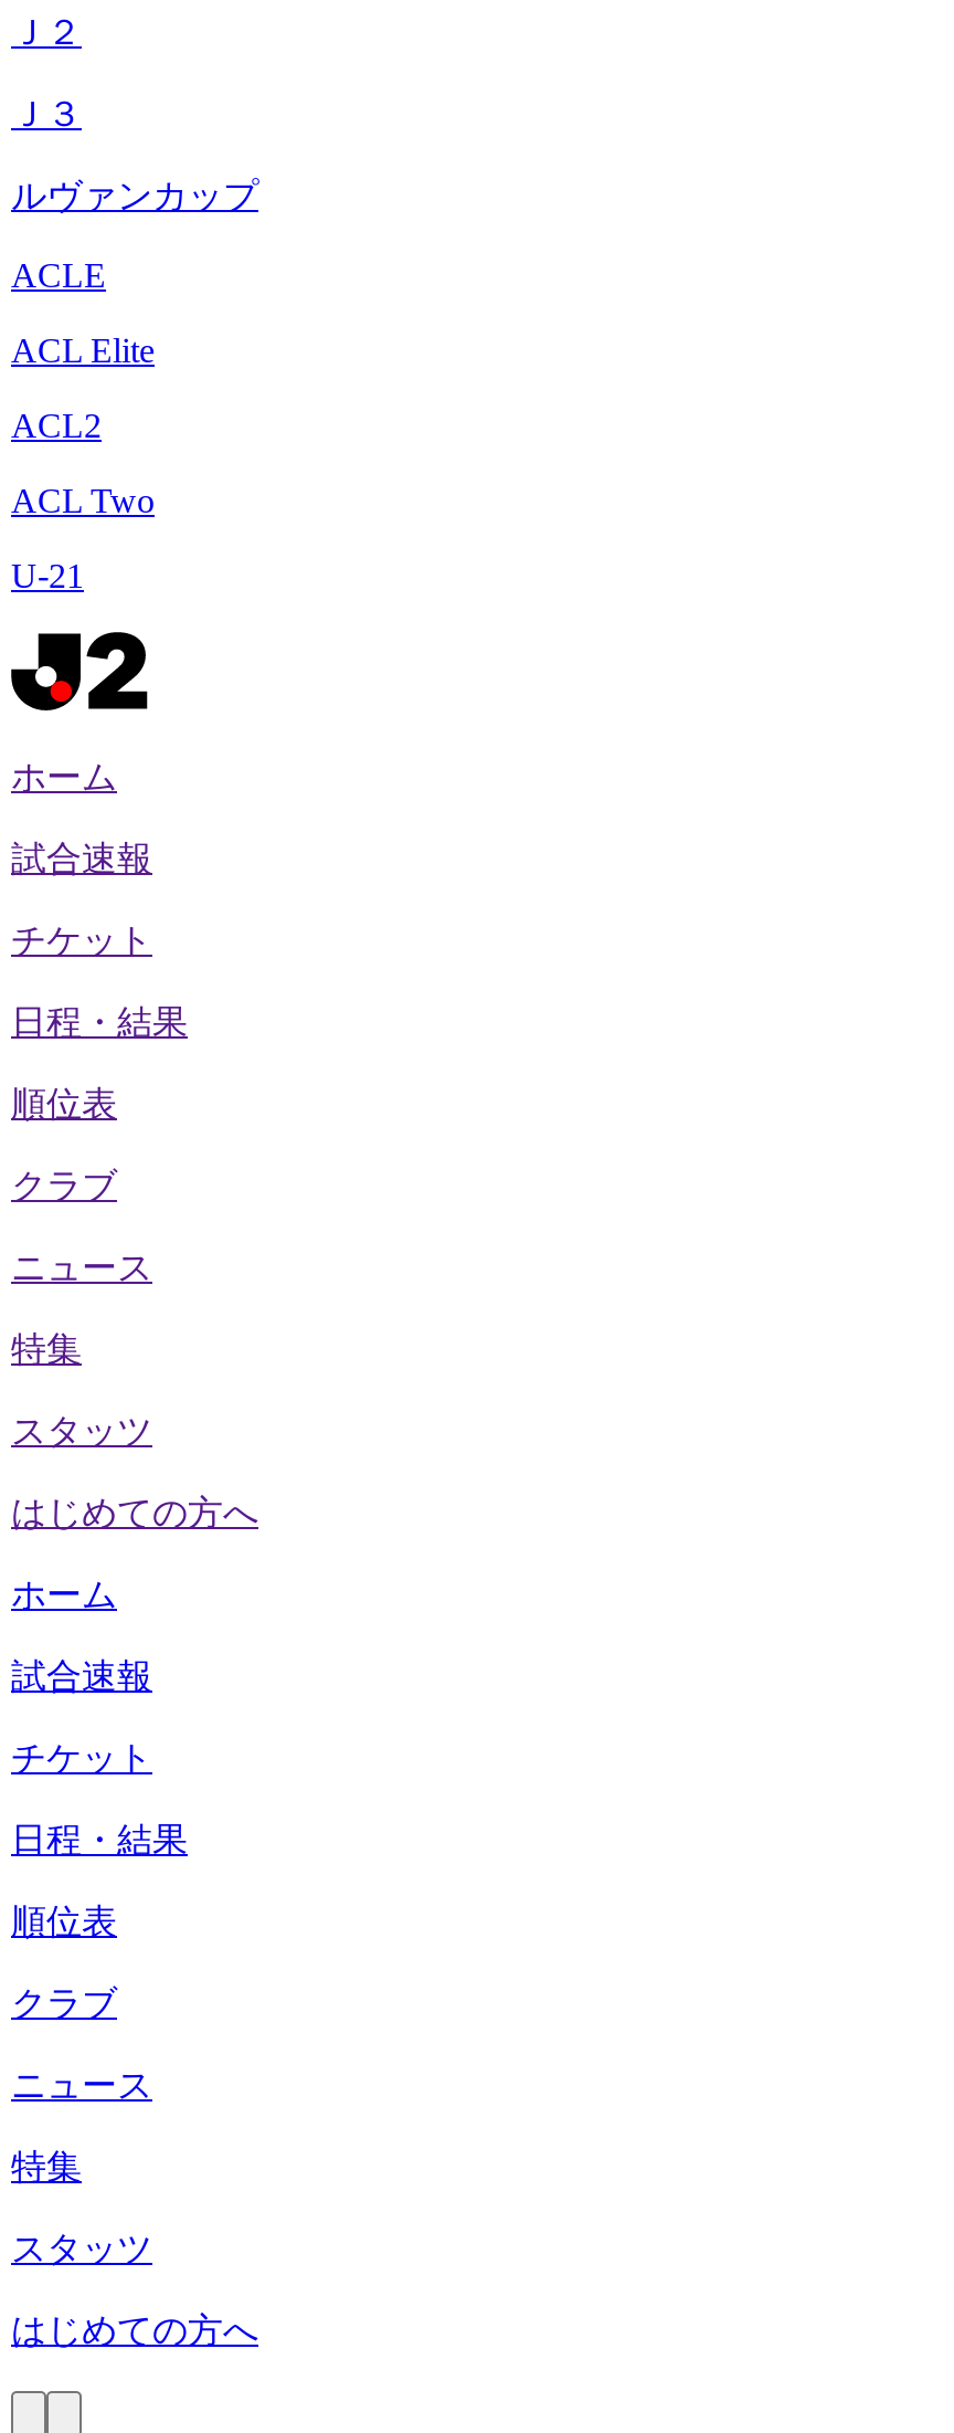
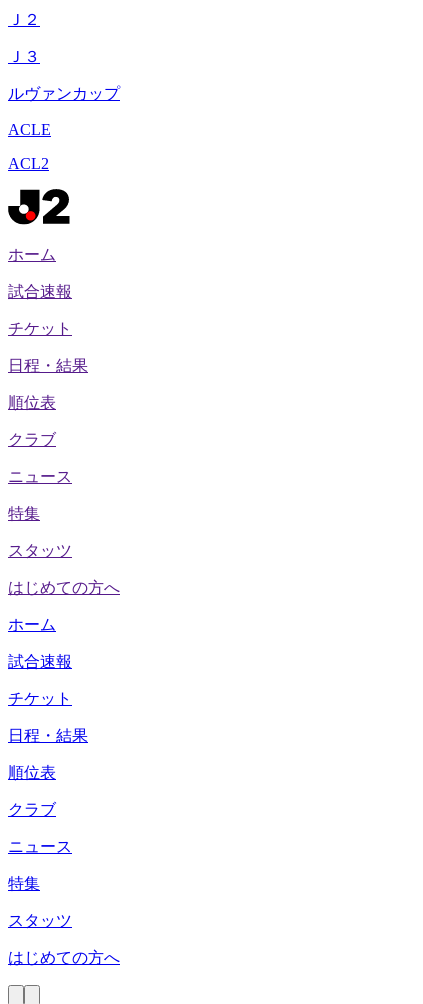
[11,331,155,369] ACL Elite -> none
[11,482,155,594] ACL Two | U-21 -> none

